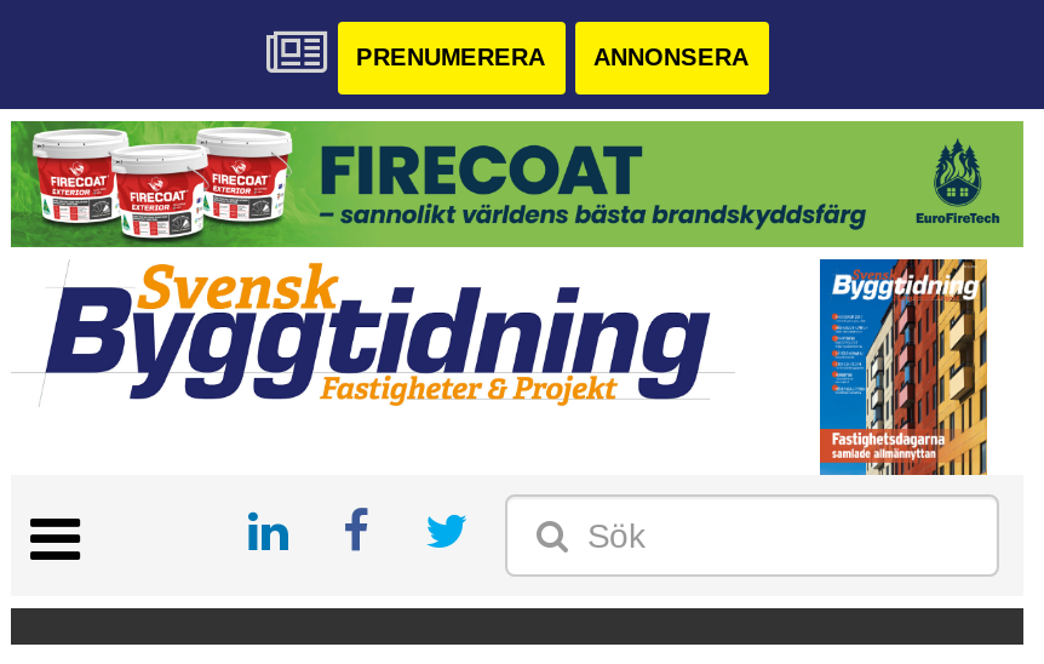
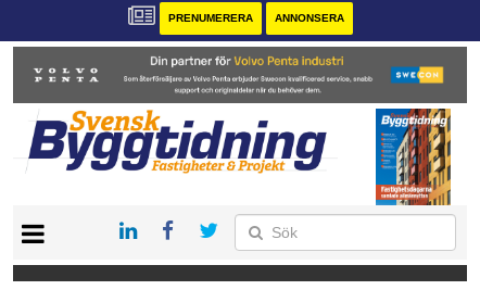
[11,121,1023,247] [image] -> [13,47,467,103] [image]

